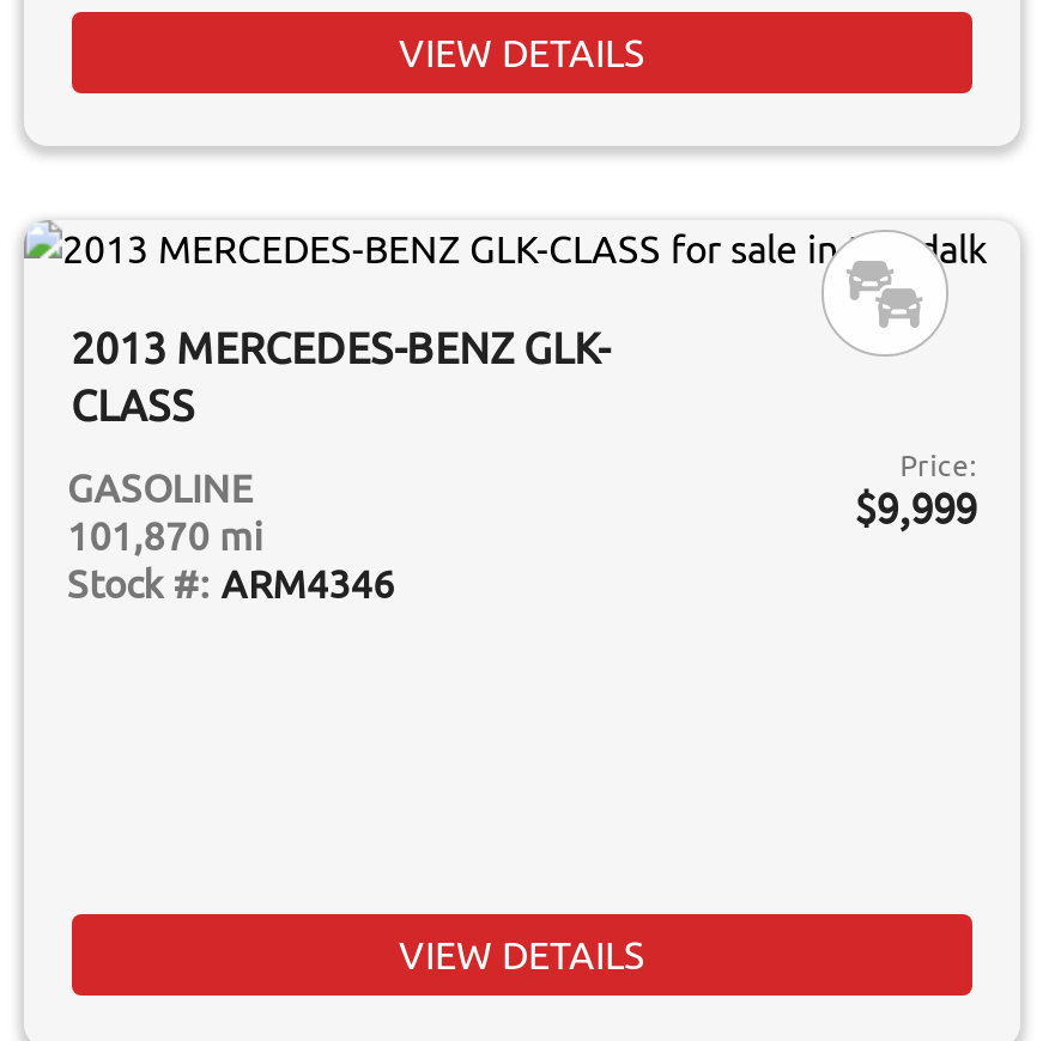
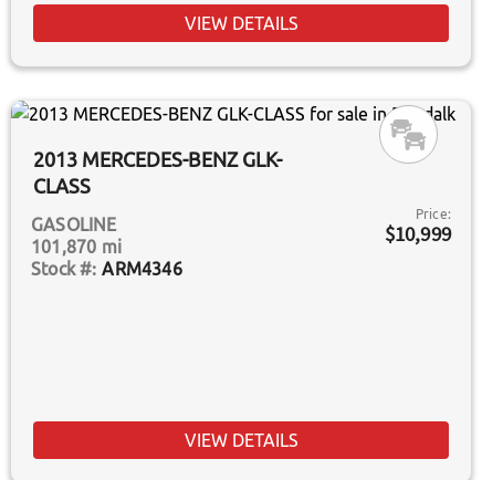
[855,481,977,538] $9,999 -> [384,221,451,248] $10,999

